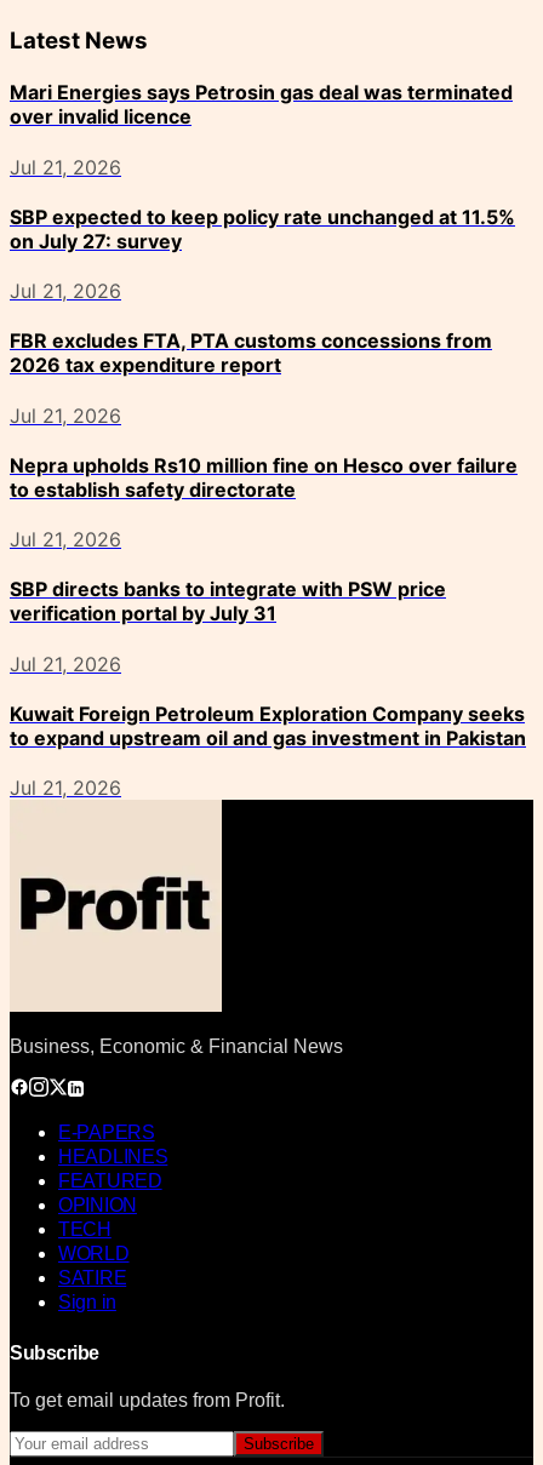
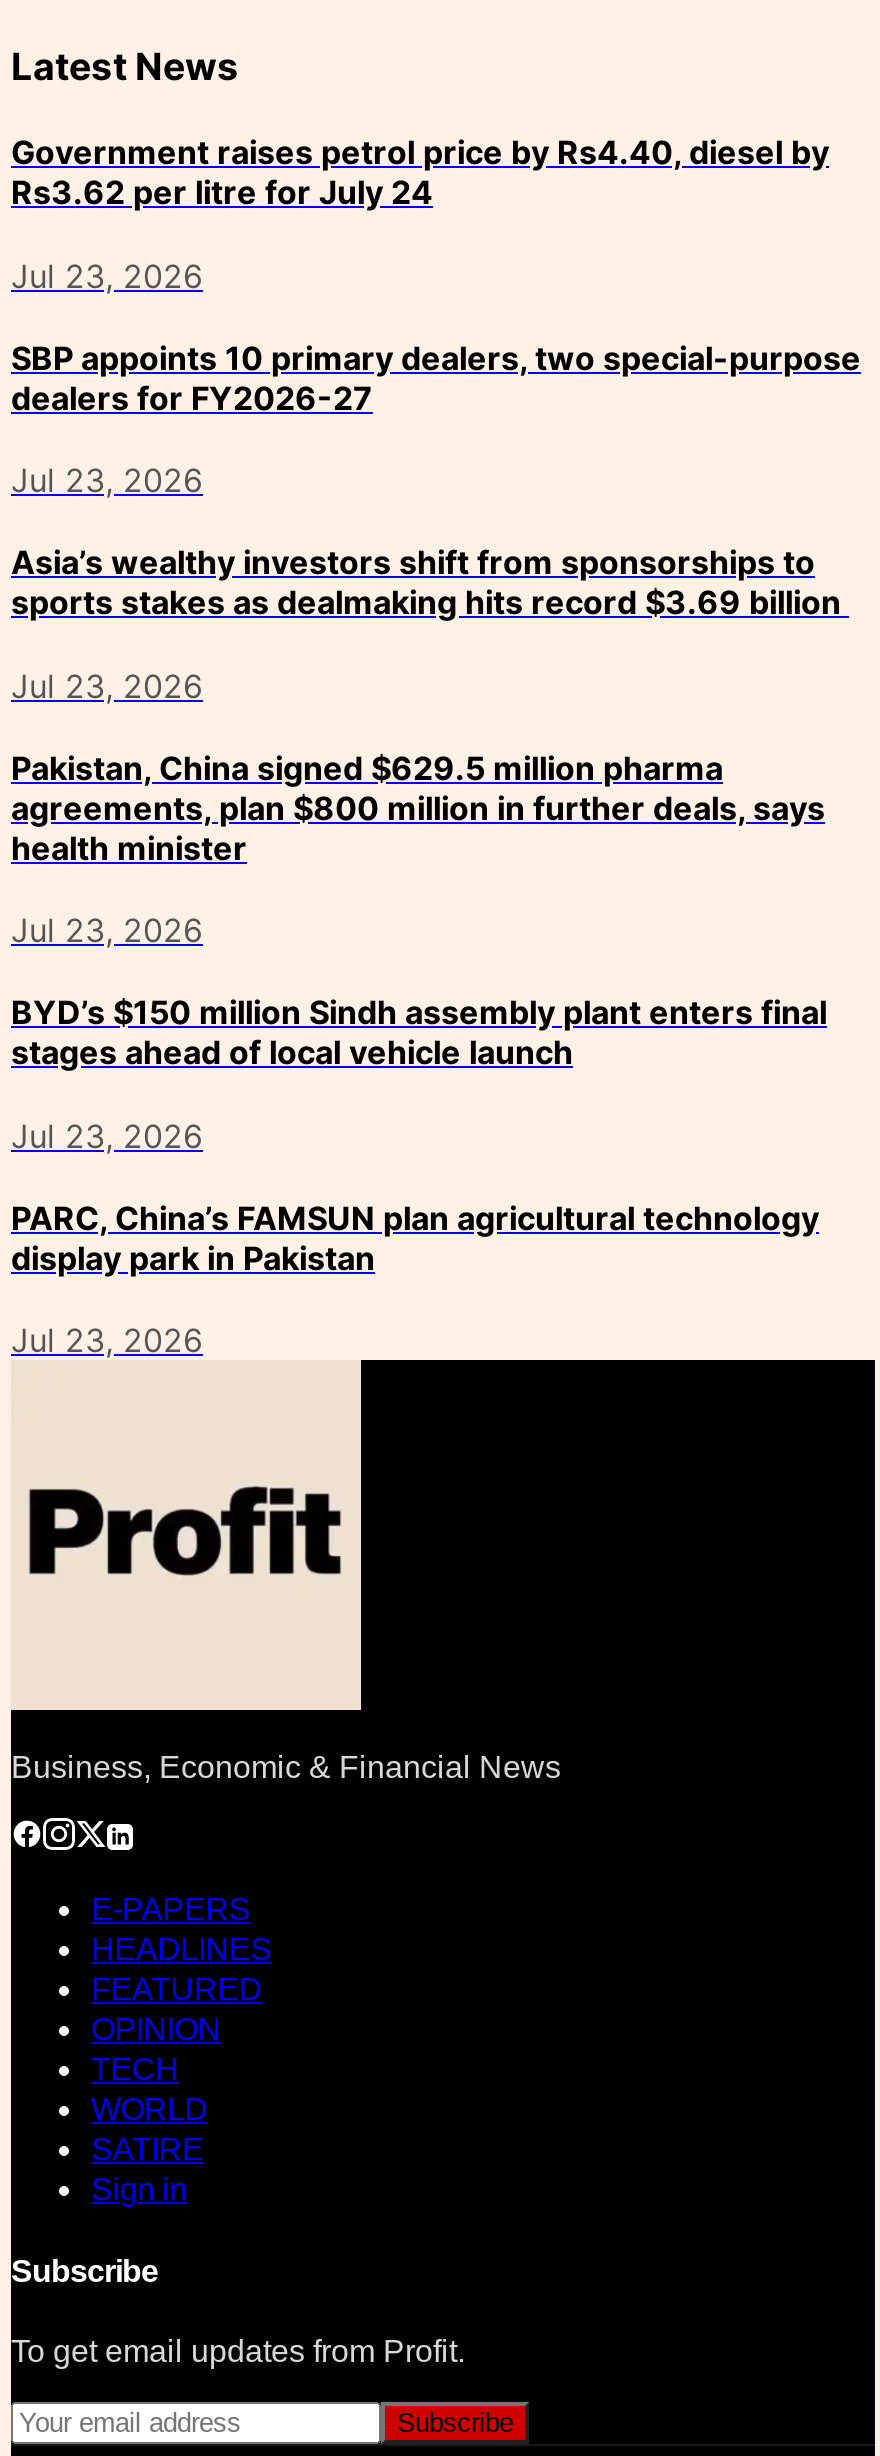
[10,80,513,129] Mari Energies says Petrosin gas deal was terminated | over invalid licence -> [11,133,829,213] Government raises petrol price by Rs4.40, diesel by | Rs3.62 per litre for July 24
[10,155,121,179] Jul 21, 2026 -> [11,255,203,295] Jul 23, 2026
[10,205,515,253] SBP expected to keep policy rate unchanged at 11.5% | on July 27: survey -> [11,338,861,418] SBP appoints 10 primary dealers, two special-purpose | dealers for FY2026-27
[10,279,121,303] Jul 21, 2026 -> [11,460,203,500] Jul 23, 2026
[10,329,492,377] FBR excludes FTA, PTA customs concessions from | 2026 tax expenditure report -> [11,543,849,623] Asia’s wealthy investors shift from sponsorships to | sports stakes as dealmaking hits record $3.69 billion
[10,403,121,427] Jul 21, 2026 -> [11,665,203,705] Jul 23, 2026
[10,453,518,502] Nepra upholds Rs10 million fine on Hesco over failure | to establish safety directorate -> [11,748,825,868] Pakistan, China signed $629.5 million pharma | agreements, plan $800 million in further deals, says | health minister
[10,527,121,552] Jul 21, 2026 -> [11,910,203,950] Jul 23, 2026
[10,577,446,626] SBP directs banks to integrate with PSW price | verification portal by July 31 -> [11,993,827,1073] BYD’s $150 million Sindh assembly plant enters final | stages ahead of local vehicle launch
[10,652,121,676] Jul 21, 2026 -> [11,1115,203,1155] Jul 23, 2026
[10,702,526,750] Kuwait Foreign Petroleum Exploration Company seeks | to expand upstream oil and gas investment in Pakistan -> [11,1198,819,1278] PARC, China’s FAMSUN plan agricultural technology | display park in Pakistan
[10,776,121,800] Jul 21, 2026 -> [11,1320,203,1360] Jul 23, 2026

